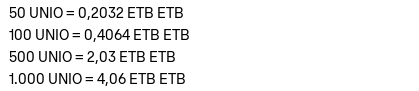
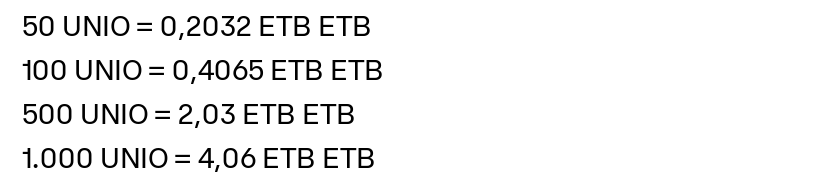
[9,25,190,43] 100 UNIO = 0,4064 ETB ETB -> [22,51,384,87] 100 UNIO = 0,4065 ETB ETB

